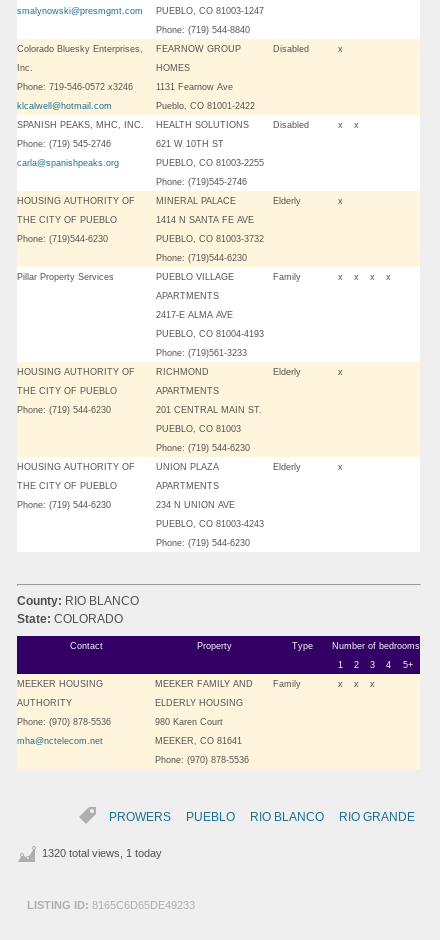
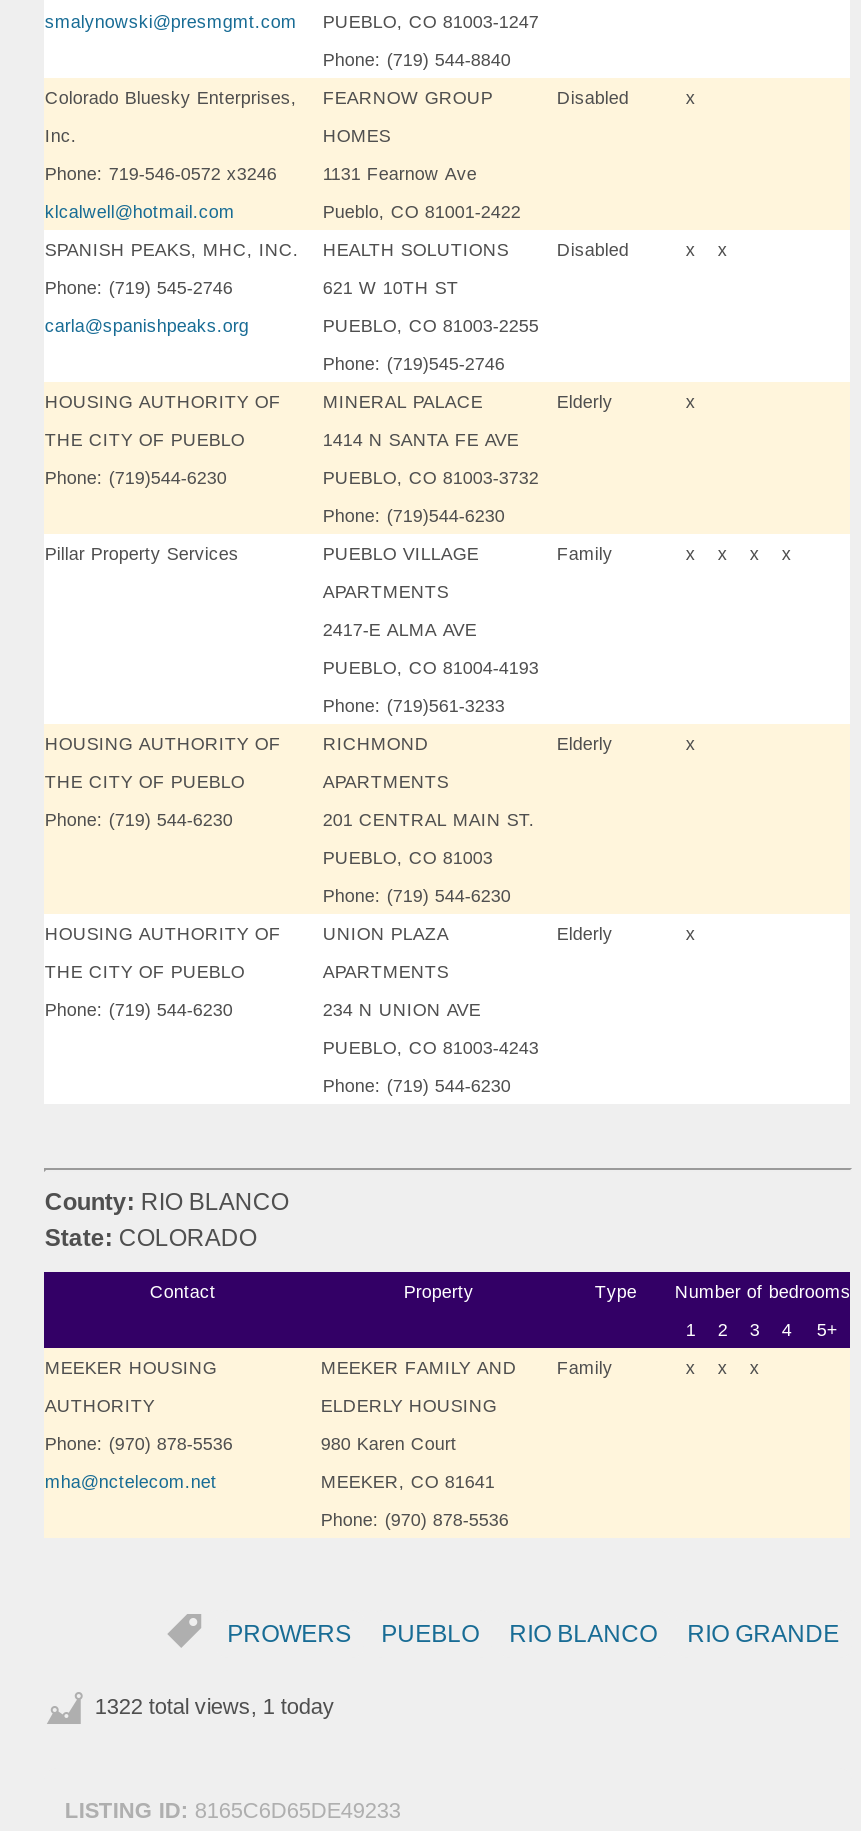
[42,847,162,859] 1320 total views, 1 today -> [95,1694,335,1718] 1322 total views, 1 today

